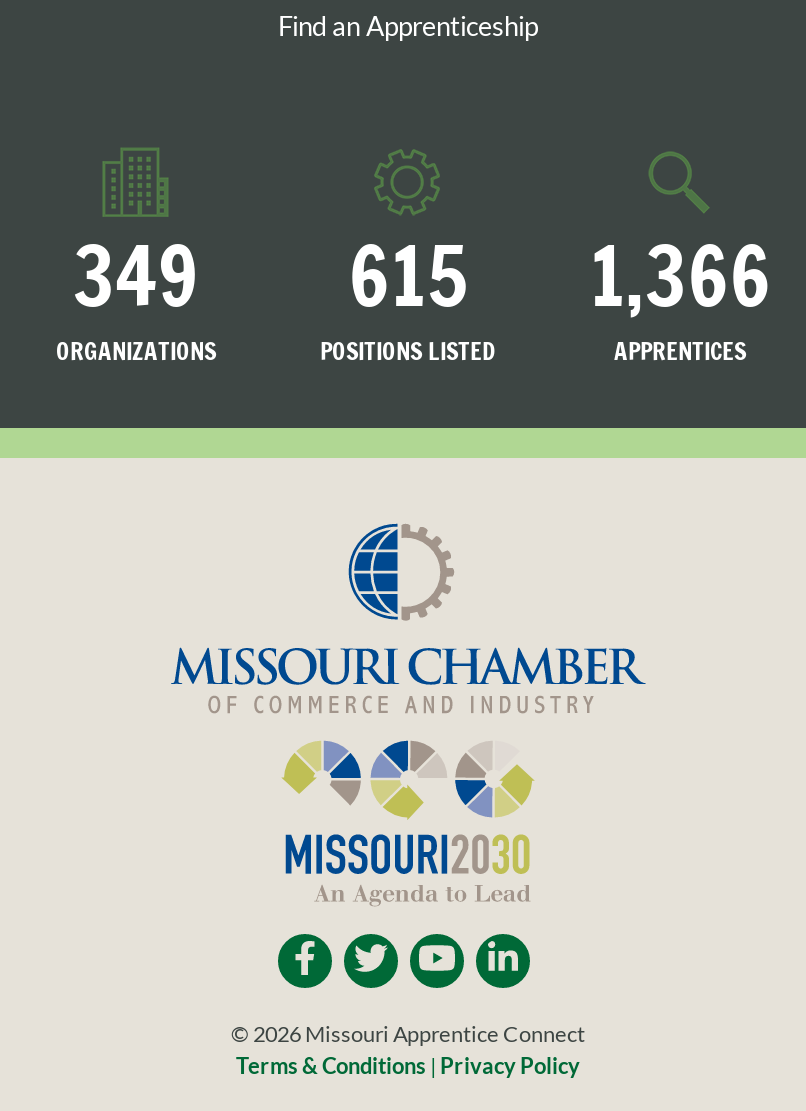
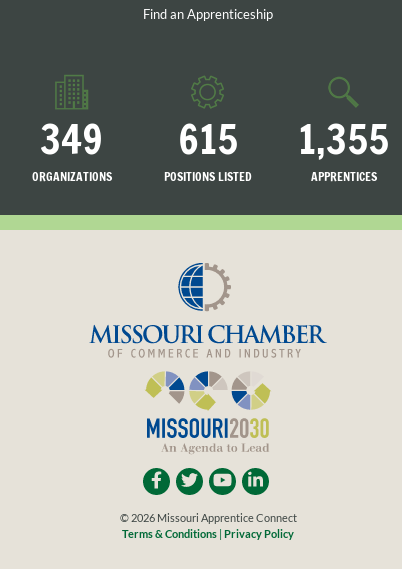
[73,219,771,333] 349 615 1,366 -> [40,110,389,167] 349 615 1,355

